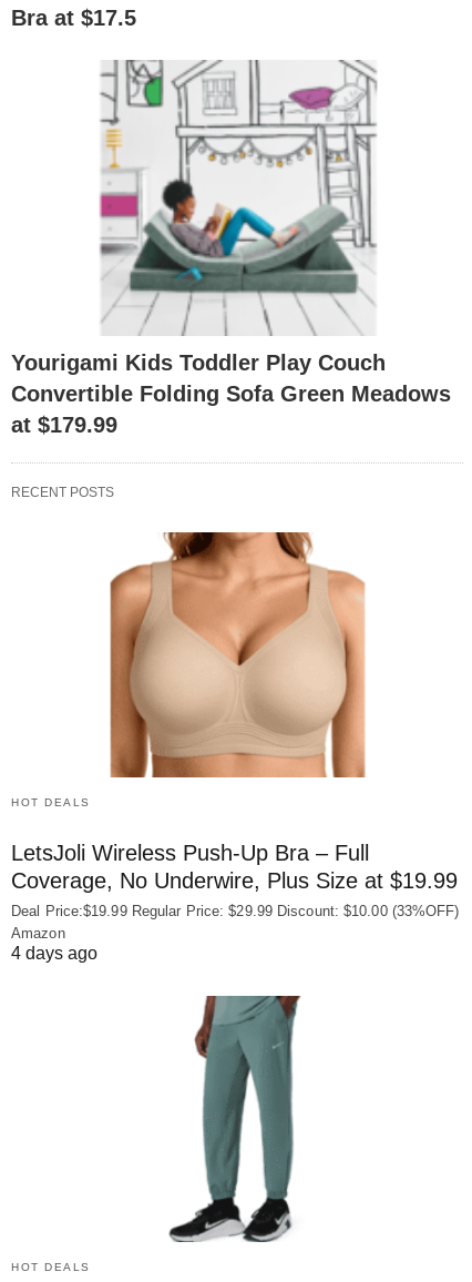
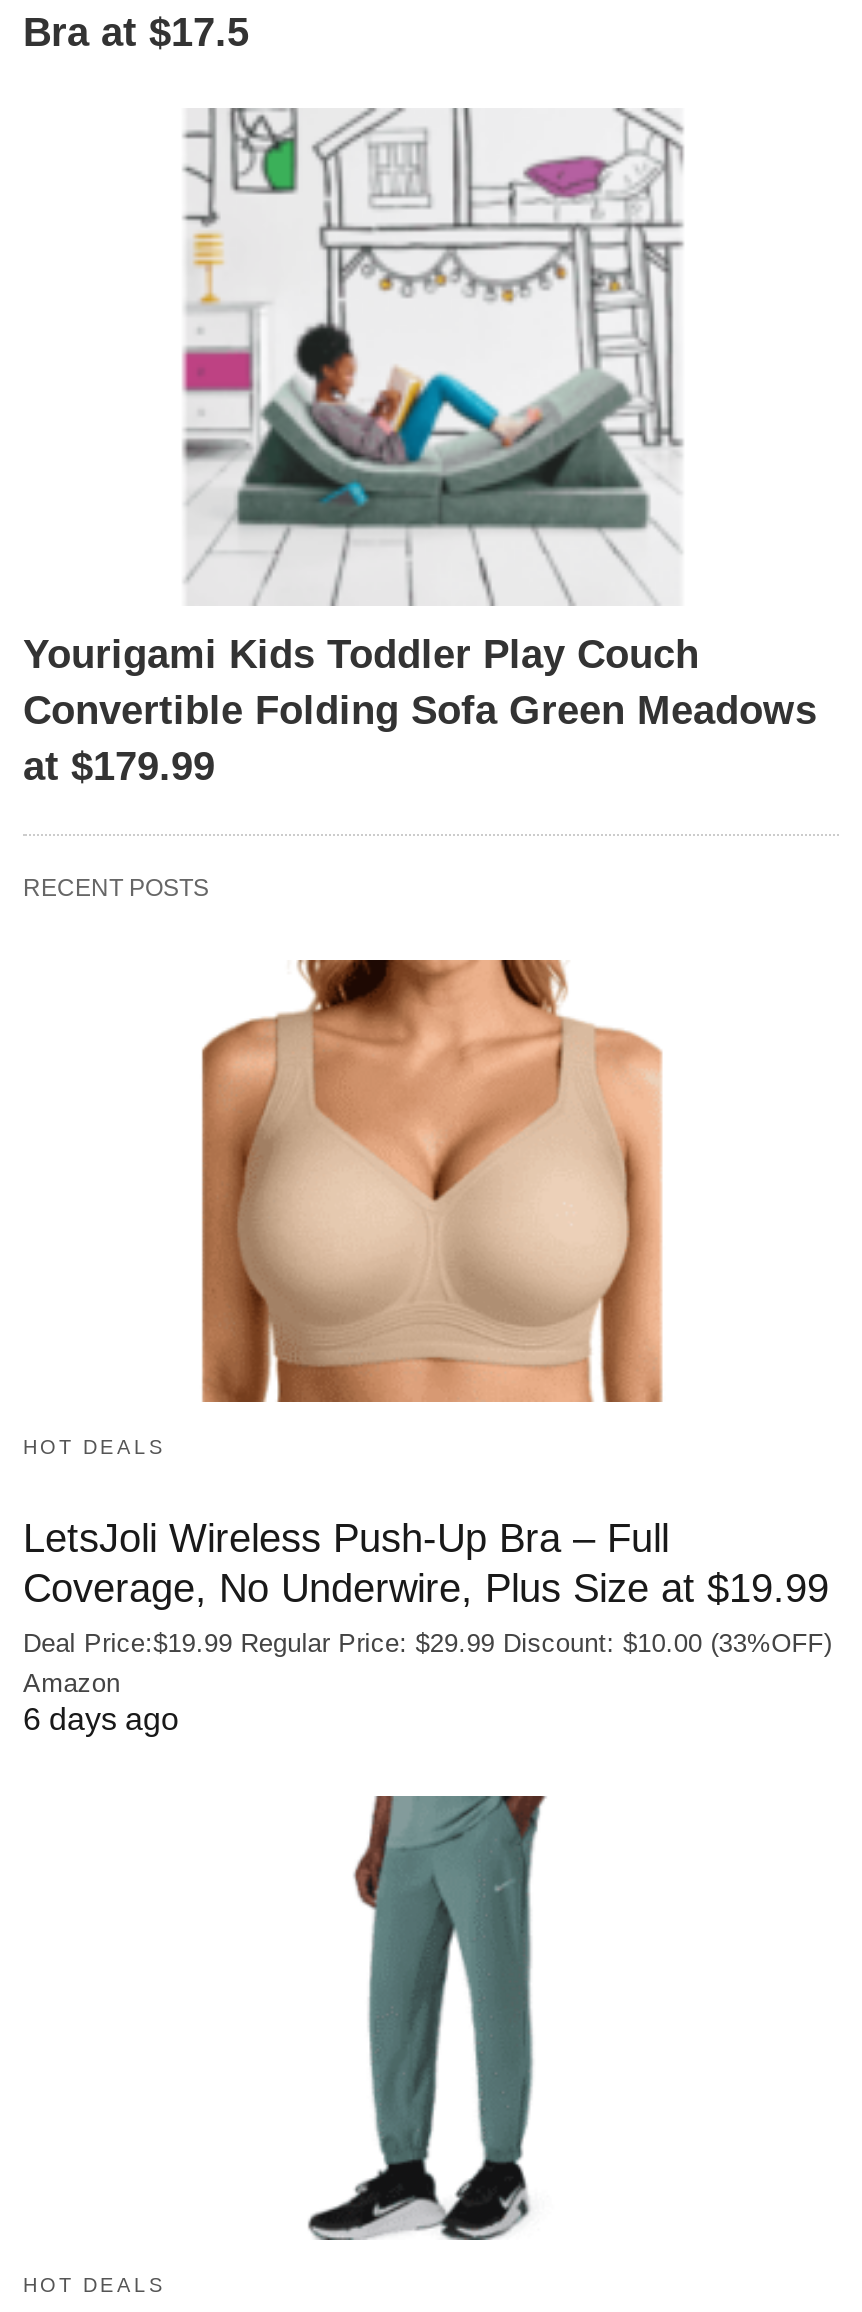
[11,944,98,963] 4 days ago -> [23,1702,179,1736] 6 days ago

